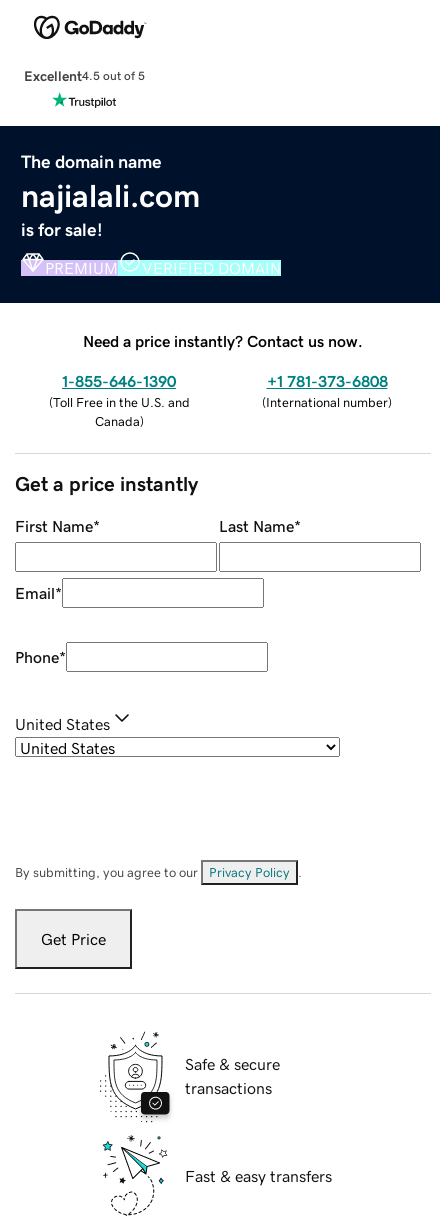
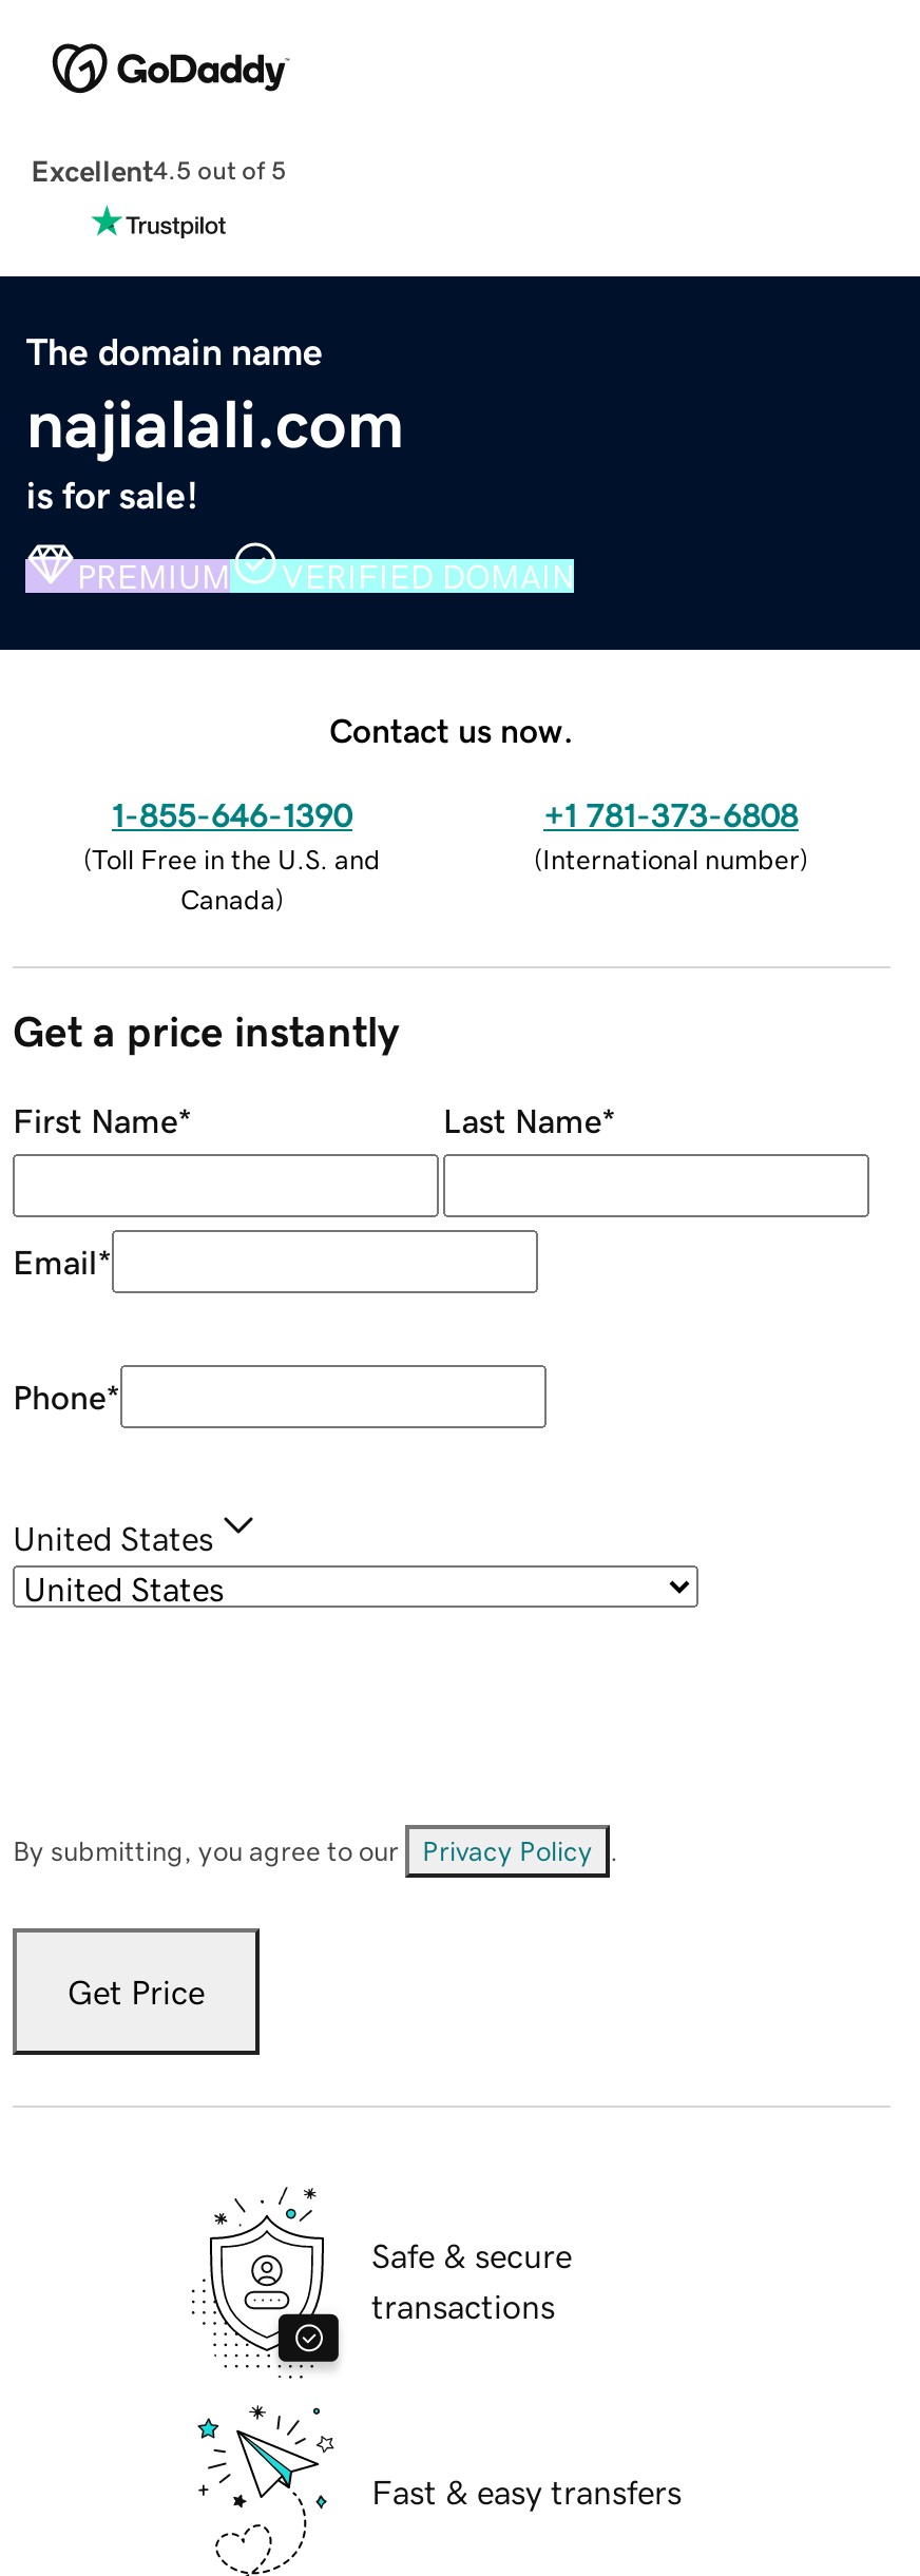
[83,333,363,349] Need a price instantly? Contact us now. -> [329,712,574,746] Contact us now.

